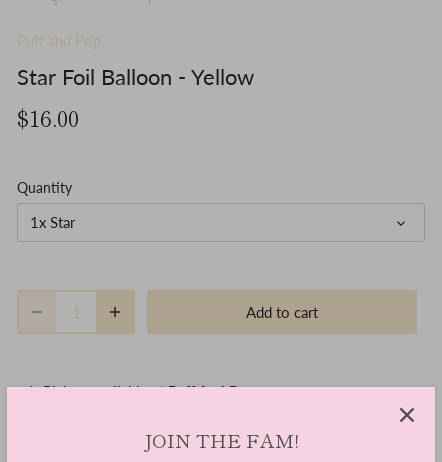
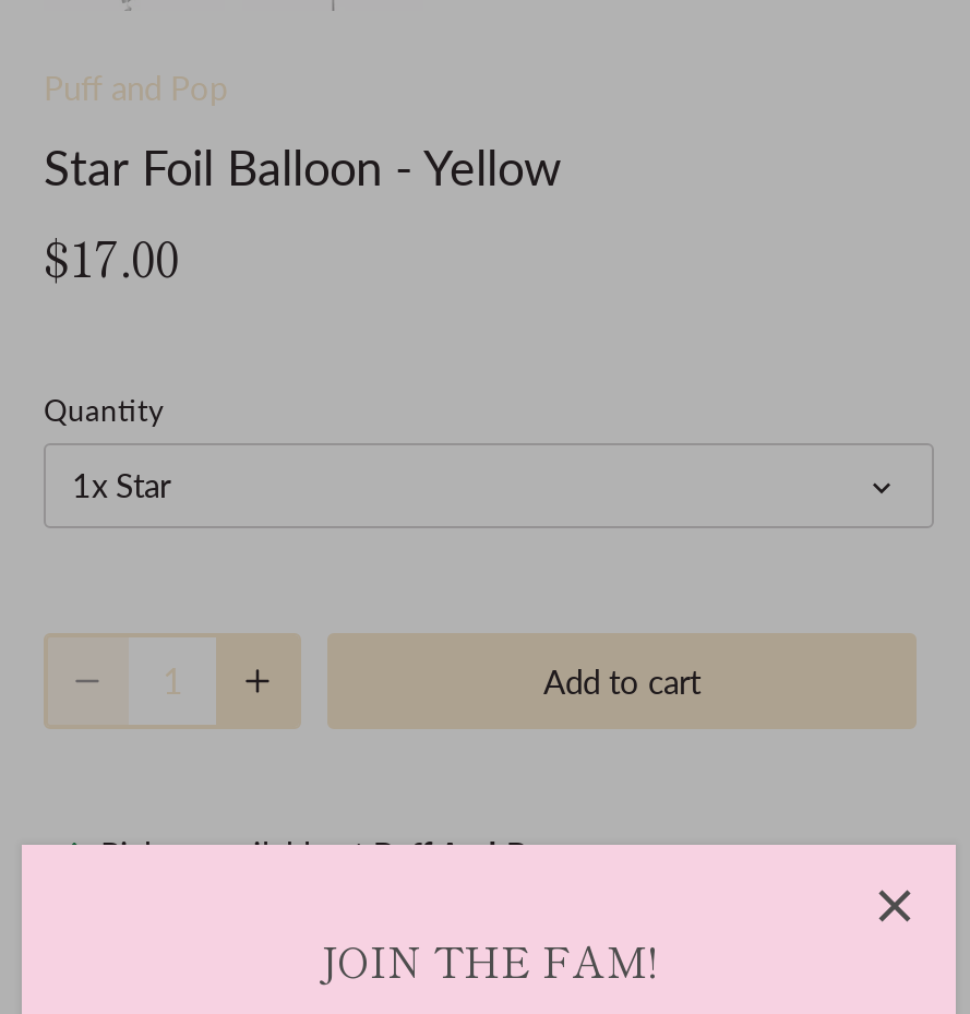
[17,101,79,133] $16.00 -> [44,221,179,291] $17.00

